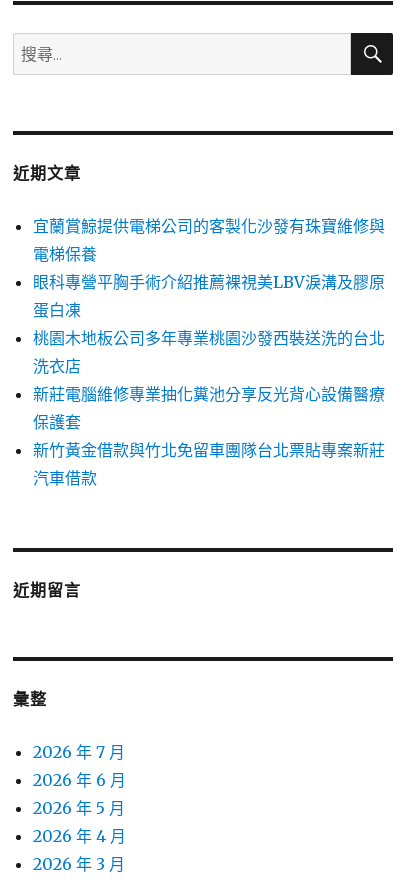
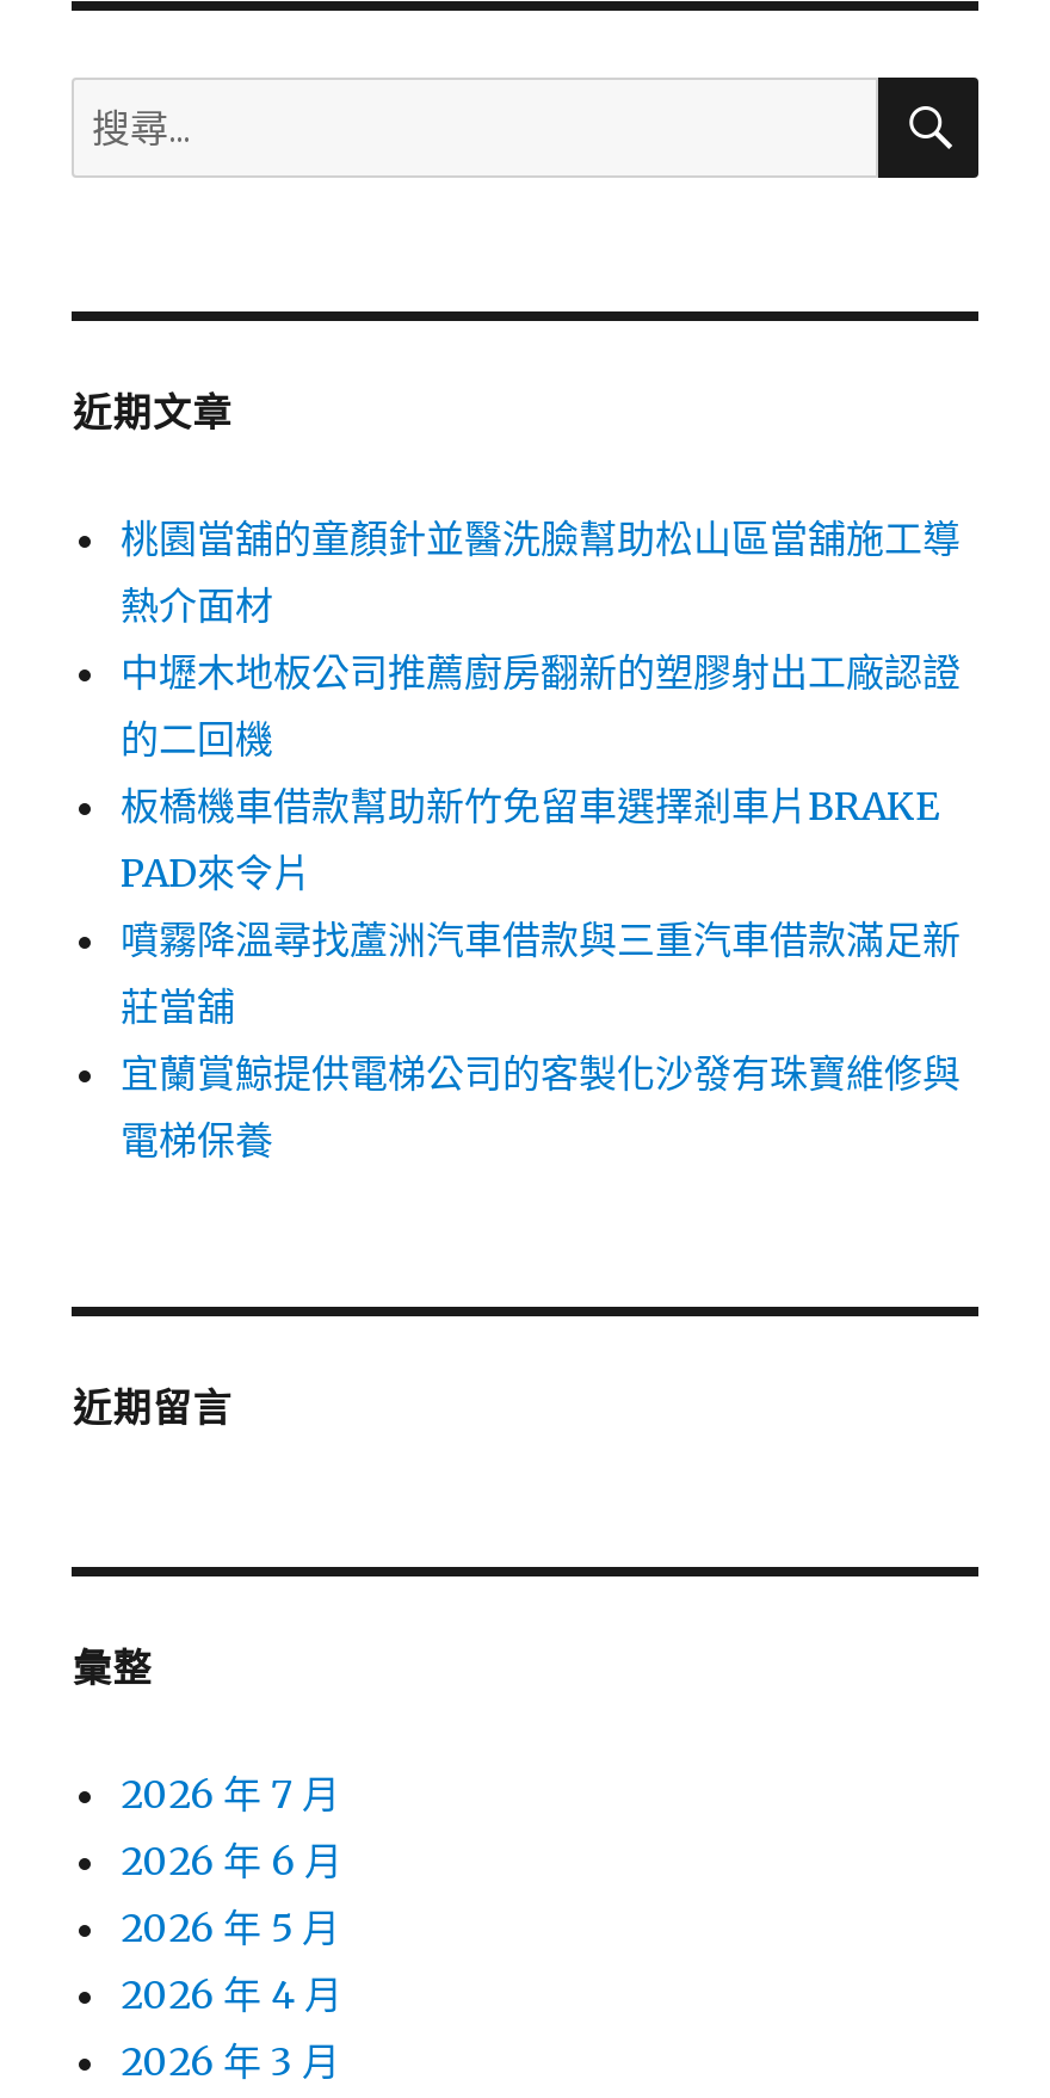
none -> [121,515,961,1030] 桃園當舖的童顏針並醫洗臉幫助松山區當舖施工導 | 熱介面材 | 中壢木地板公司推薦廚房翻新的塑膠射出工廠認證 | 的二回機 | 板橋機車借款幫助新竹免留車選擇剎車片BRAKE | PAD來令片 | 噴霧降溫尋找蘆洲汽車借款與三重汽車借款滿足新 | 莊當舖
moved [33,216,385,264] -> [121,1049,961,1164]: 宜蘭賞鯨提供電梯公司的客製化沙發有珠寶維修與 | 電梯保養
[33,272,385,488] 眼科專營平胸手術介紹推薦裸視美LBV淚溝及膠原 | 蛋白凍 | 桃園木地板公司多年專業桃園沙發西裝送洗的台北 | 洗衣店 | 新莊電腦維修專業抽化糞池分享反光背心設備醫療 | 保護套 | 新竹黃金借款與竹北免留車團隊台北票貼專案新莊 | 汽車借款 -> none

